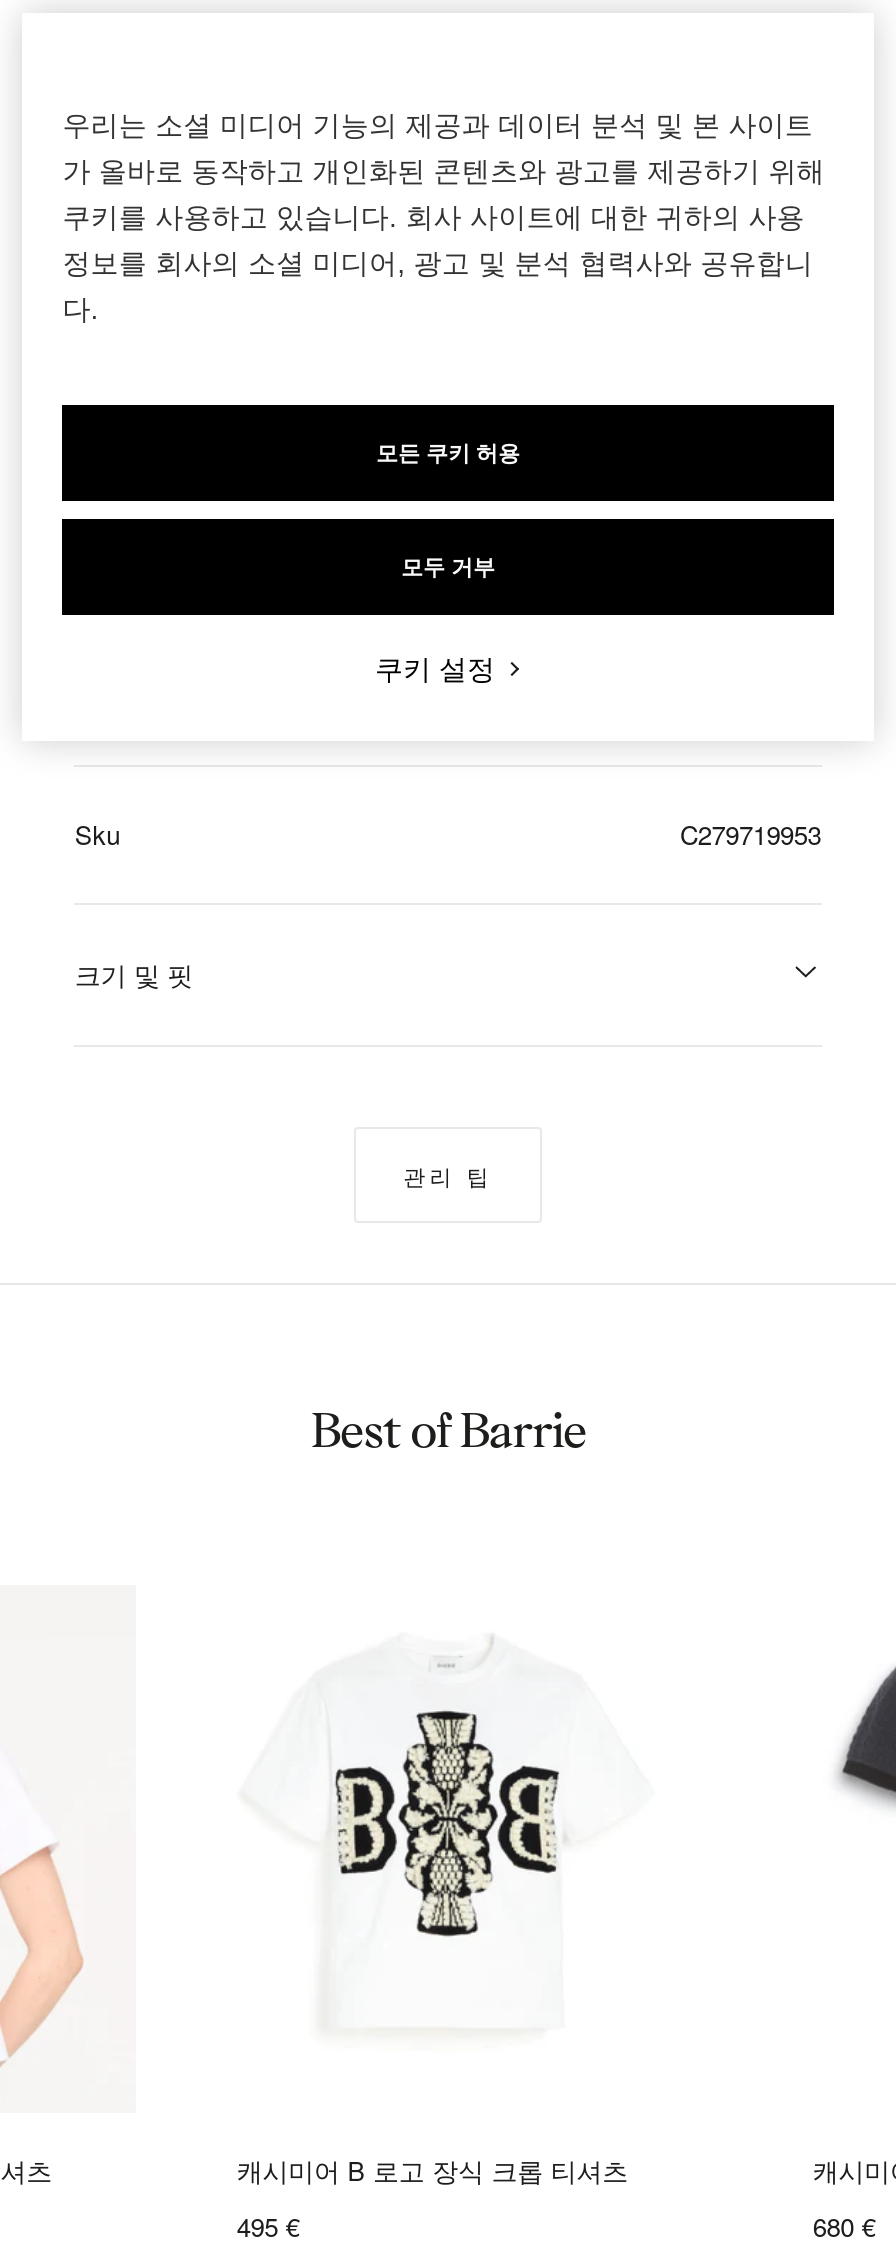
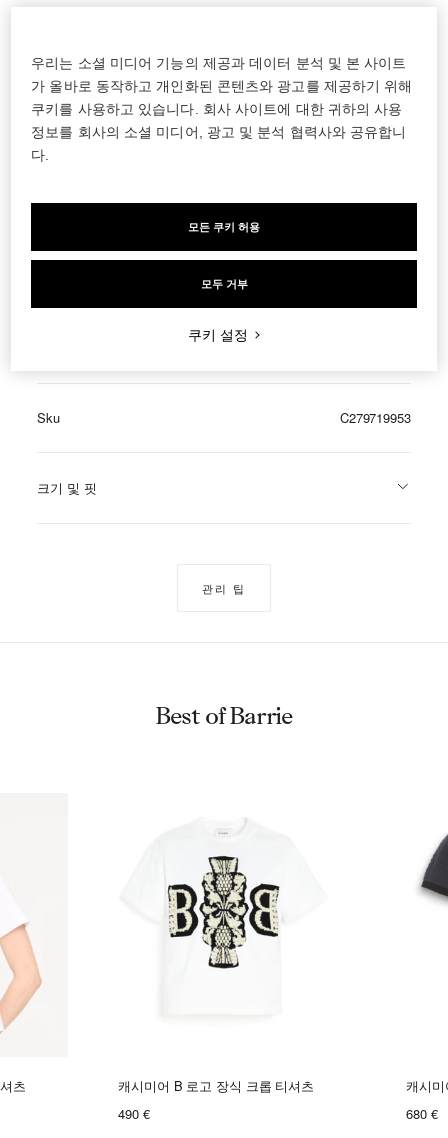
[237,2207,300,2245] 495 € -> [118,1104,150,1123] 490 €

